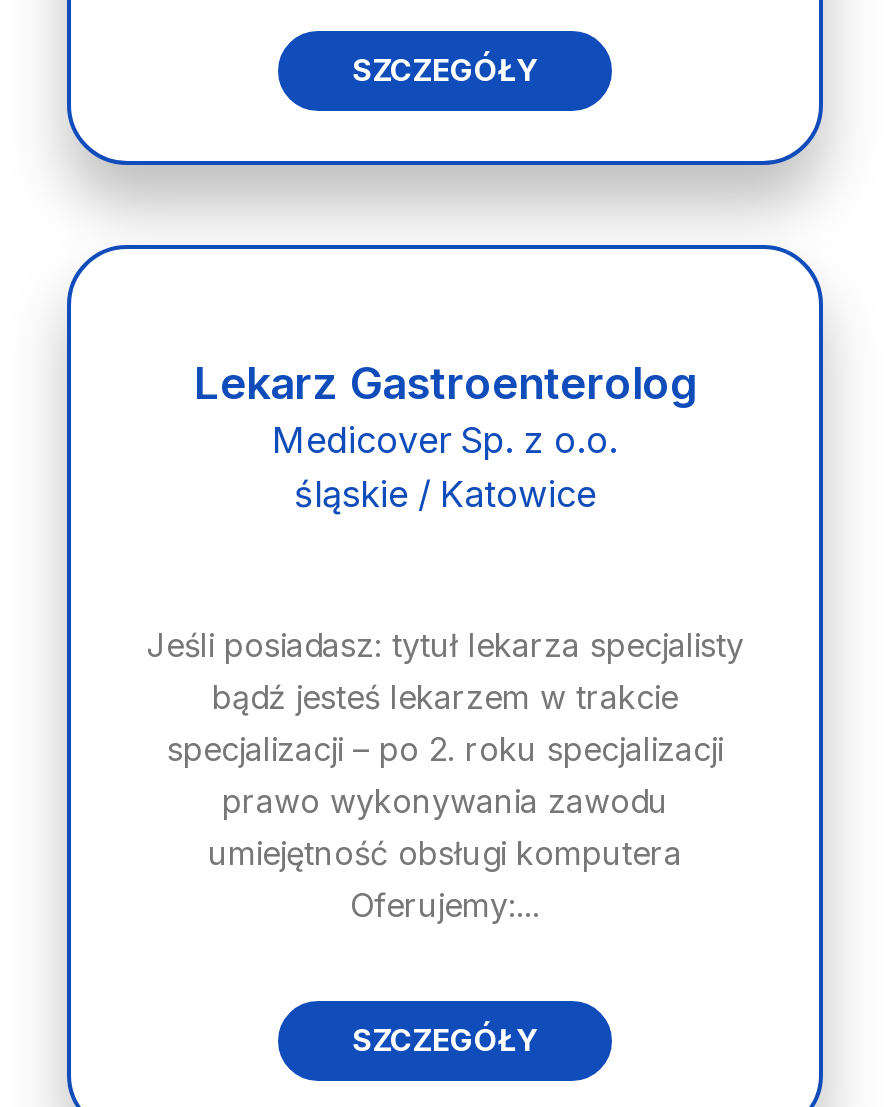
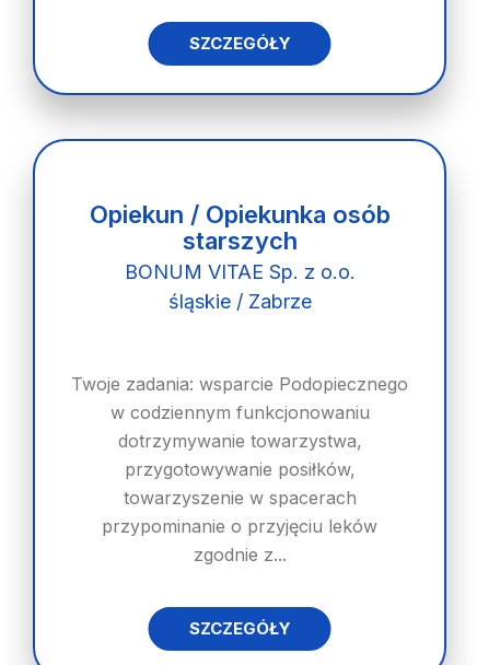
[194,357,696,515] Lekarz Gastroenterolog | Medicover Sp. z o.o. | śląskie / Katowice -> [89,200,390,313] Opiekun / Opiekunka osób | starszych | BONUM VITAE Sp. z o.o. | śląskie / Zabrze
[146,625,744,925] Jeśli posiadasz: tytuł lekarza specjalisty | bądź jesteś lekarzem w trakcie | specjalizacji – po 2. roku specjalizacji | prawo wykonywania zawodu | umiejętność obsługi komputera | Oferujemy:... -> [71,373,408,565] Twoje zadania: wsparcie Podopiecznego | w codziennym funkcjonowaniu | dotrzymywanie towarzystwa, | przygotowywanie posiłków, | towarzyszenie w spacerach | przypominanie o przyjęciu leków | zgodnie z...

